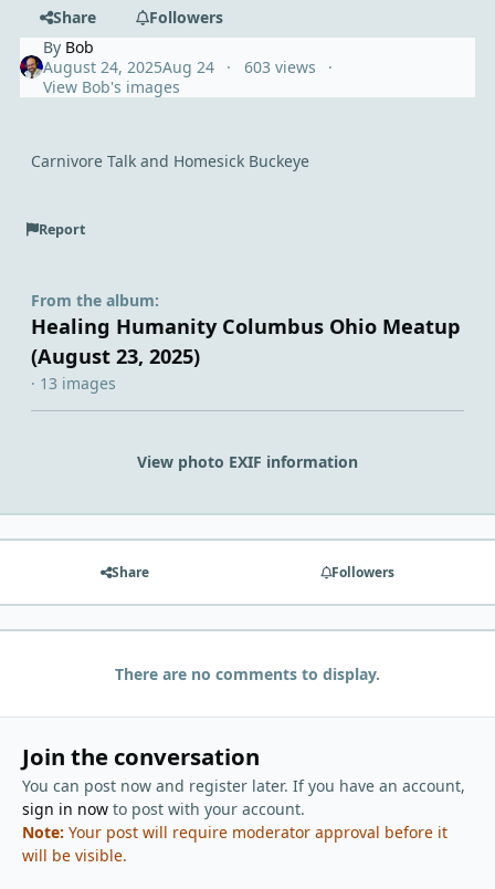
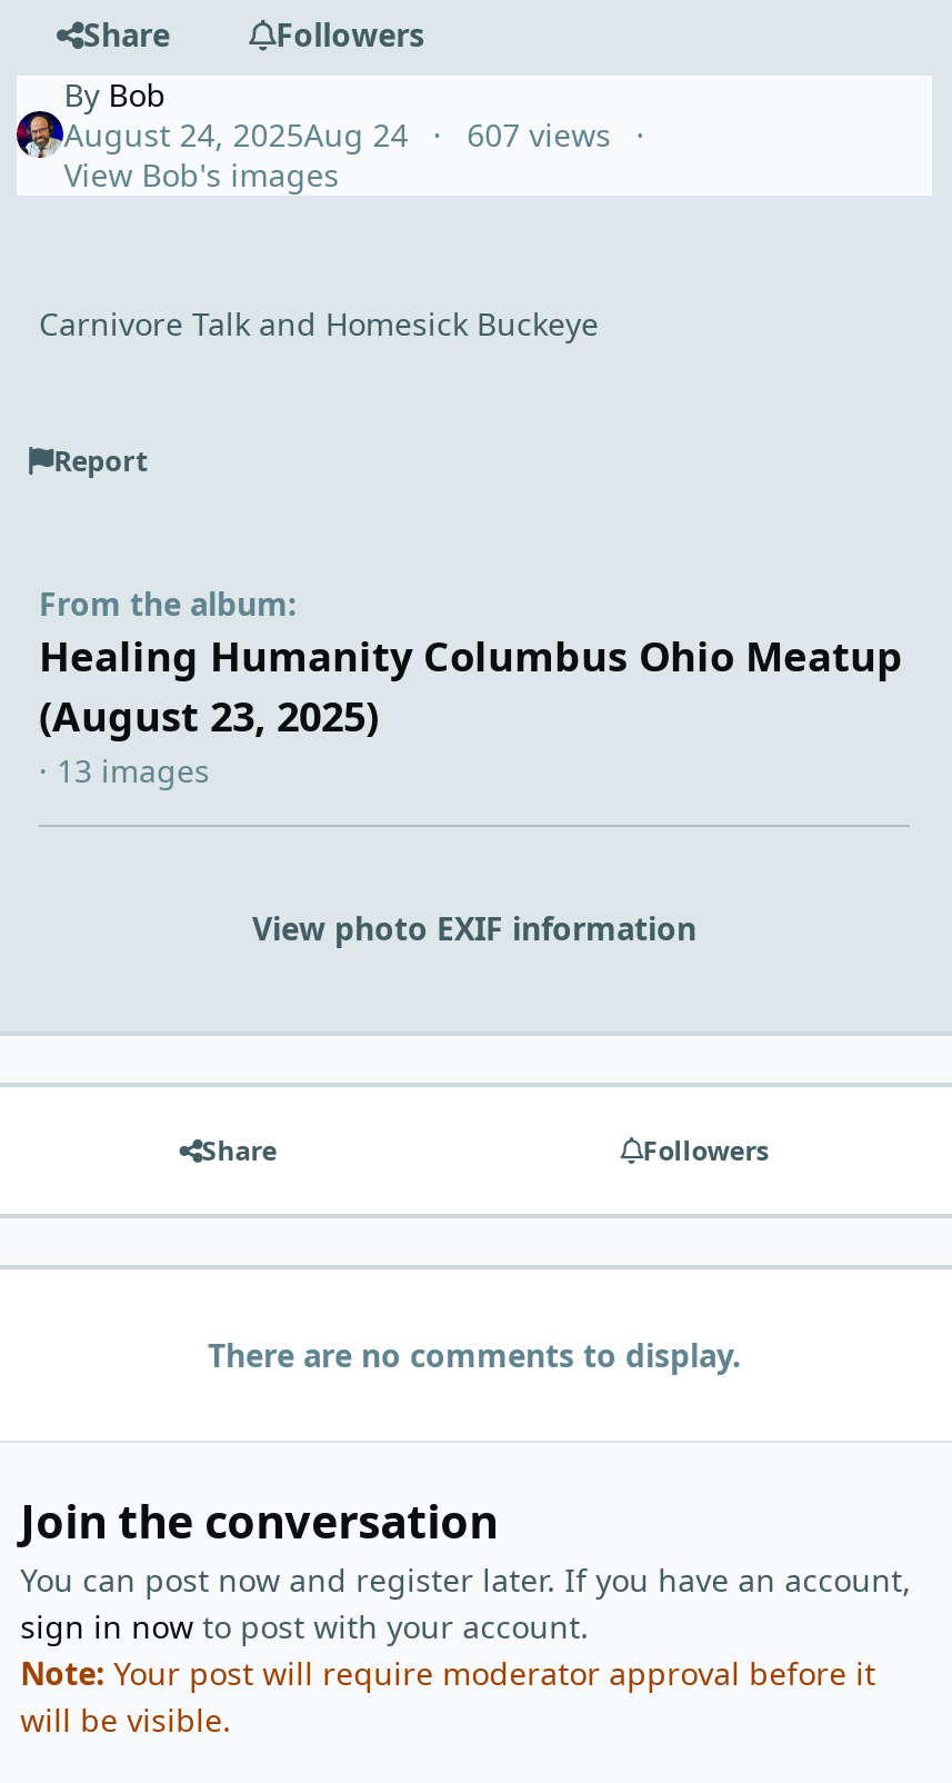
[43,56,316,77] August 24, 2025Aug 24 603 views -> [64,113,611,155] August 24, 2025Aug 24 607 views

